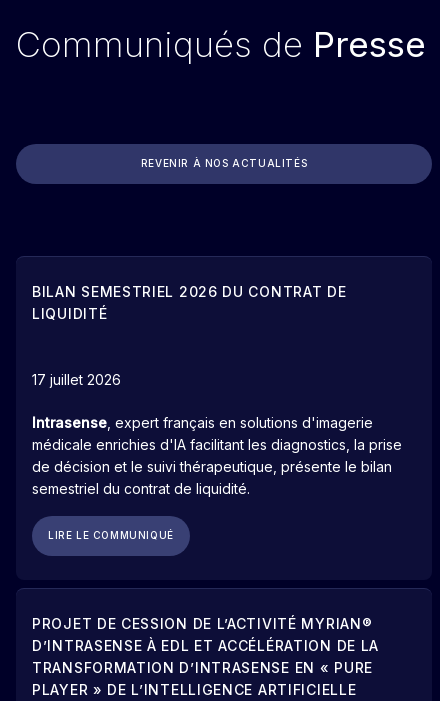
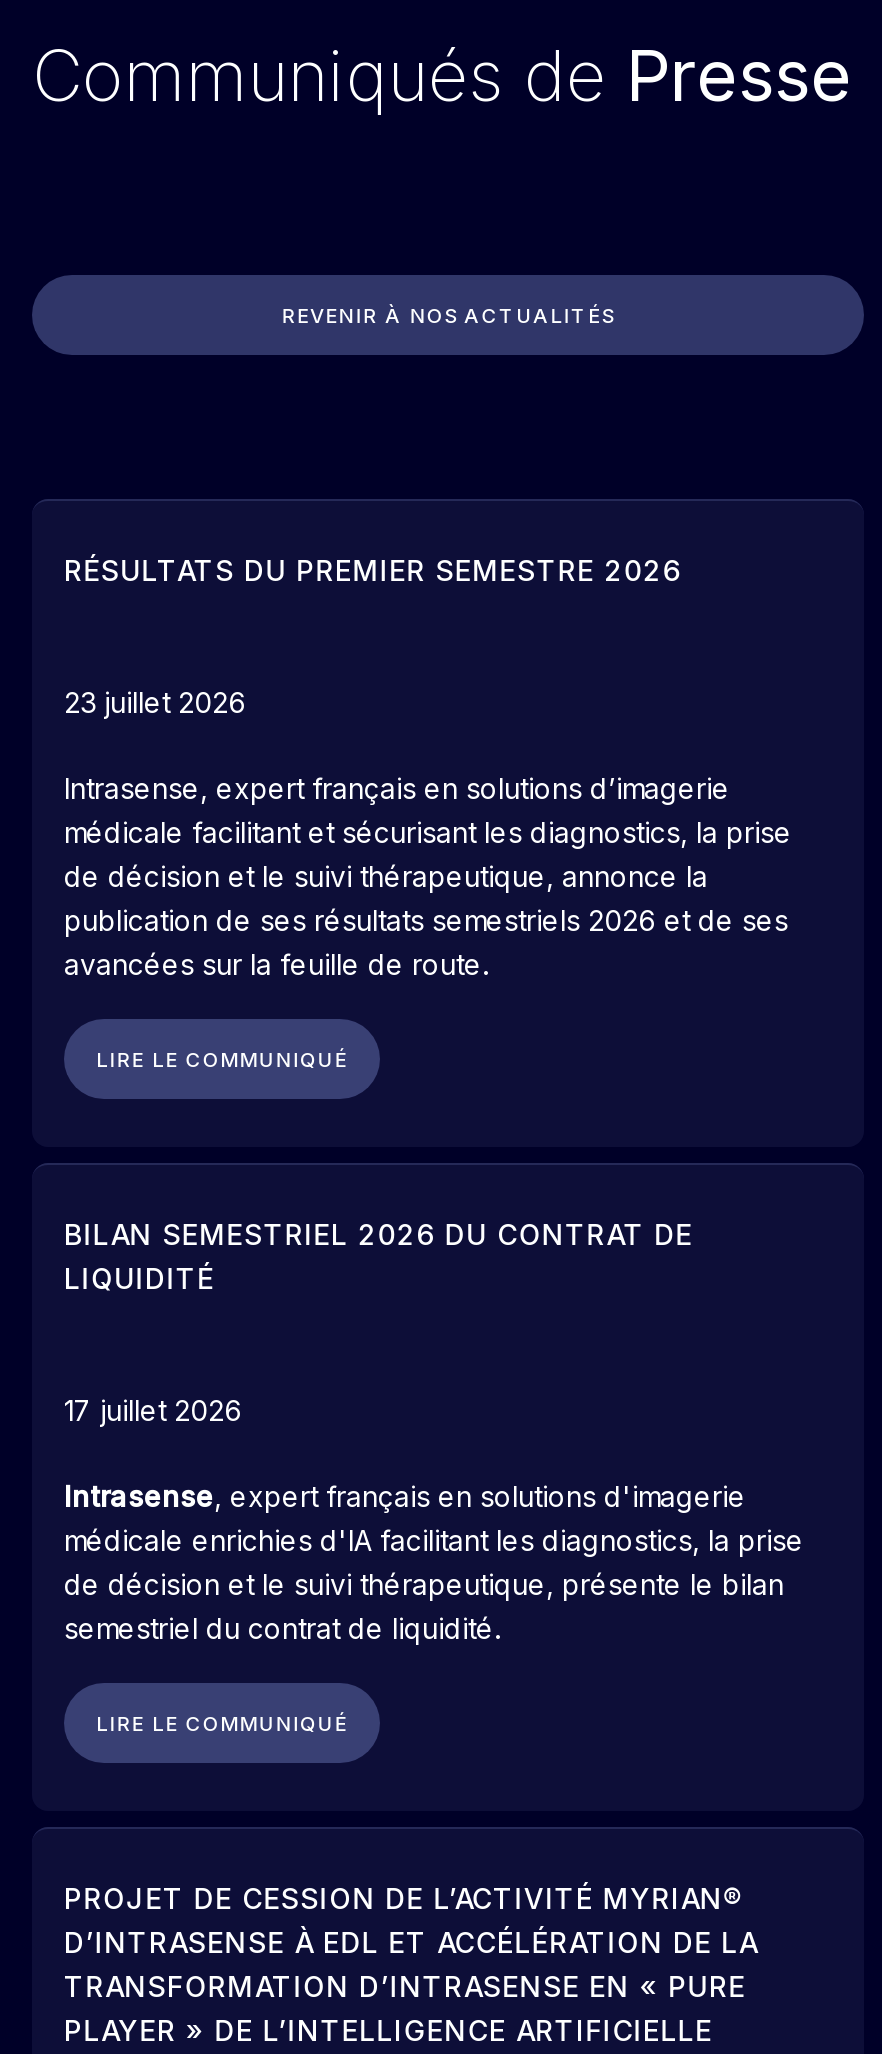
none -> [64,554,682,588] RÉSULTATS DU PREMIER SEMESTRE 2026
none -> [64,686,792,1071] 23 juillet 2026 | Intrasense, expert français en solutions d’imagerie | médicale facilitant et sécurisant les diagnostics, la prise | de décision et le suivi thérapeutique, annonce la | publication de ses résultats semestriels 2026 et de ses | avancées sur la feuille de route. | LIRE LE COMMUNIQUÉ

